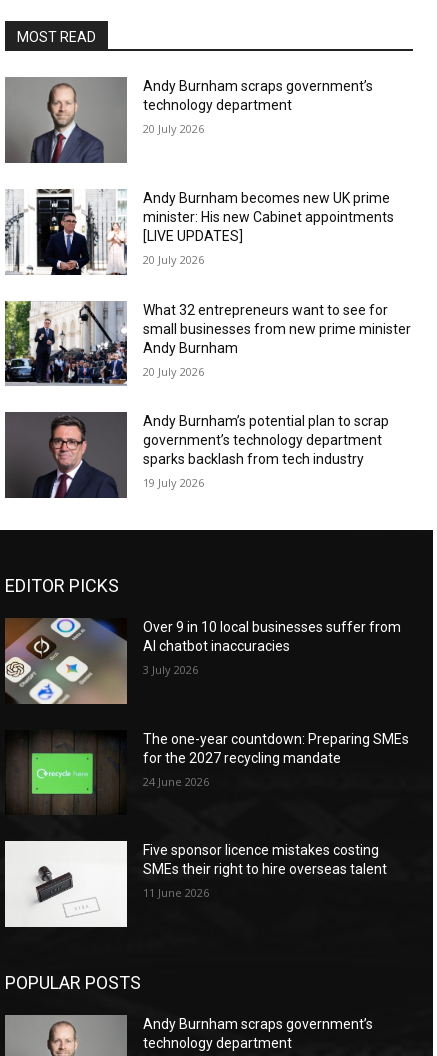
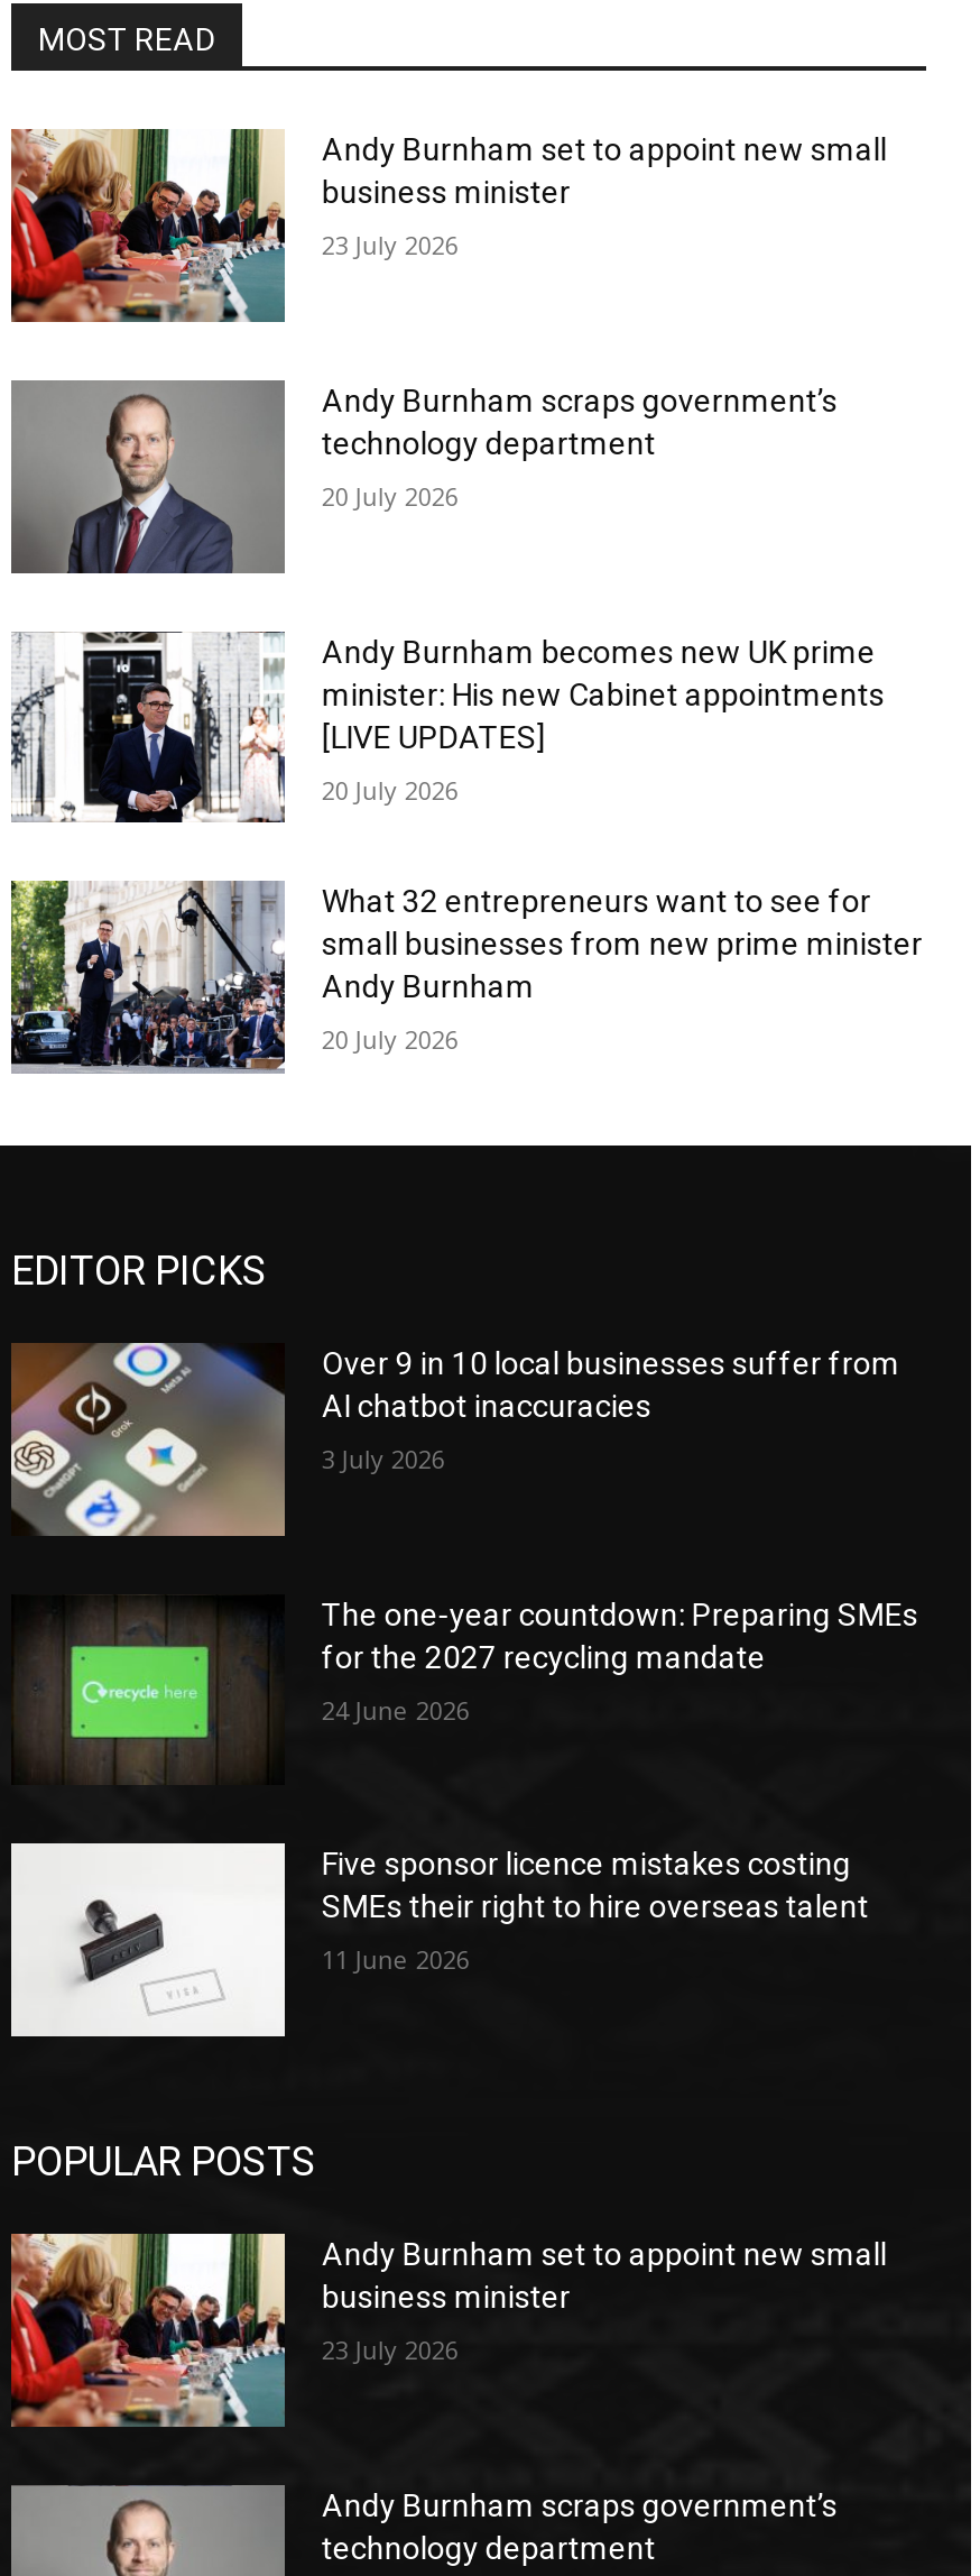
none -> [9,129,887,324] [image] | Andy Burnham set to appoint new small | business minister | 23 July 2026
[5,411,389,498] [image] | Andy Burnham’s potential plan to scrap | government’s technology department | sparks backlash from tech industry | 19 July 2026 -> none
none -> [9,2234,887,2429] [image] | Andy Burnham set to appoint new small | business minister | 23 July 2026

